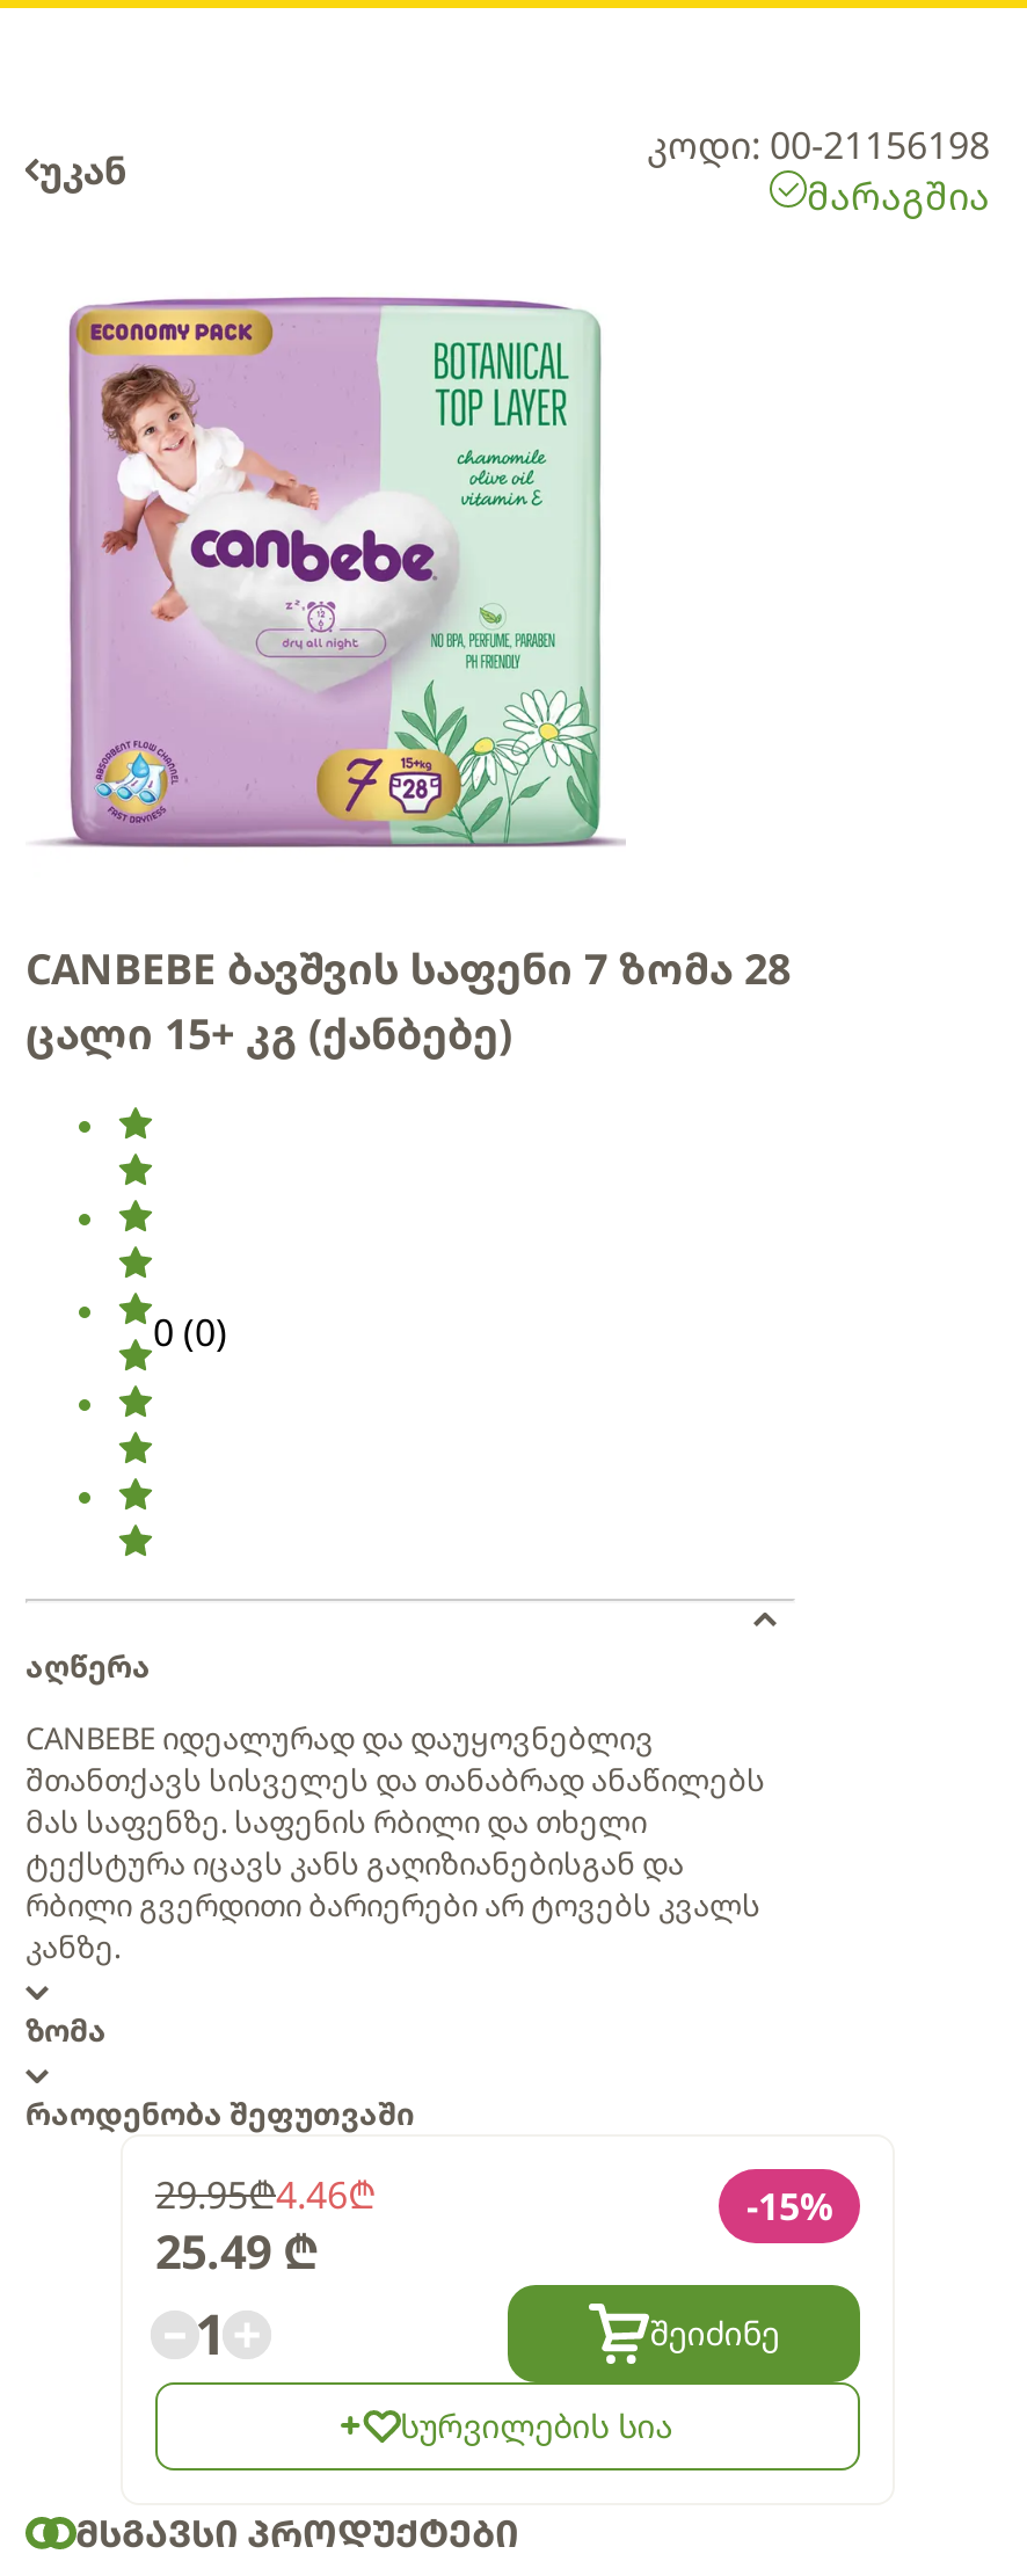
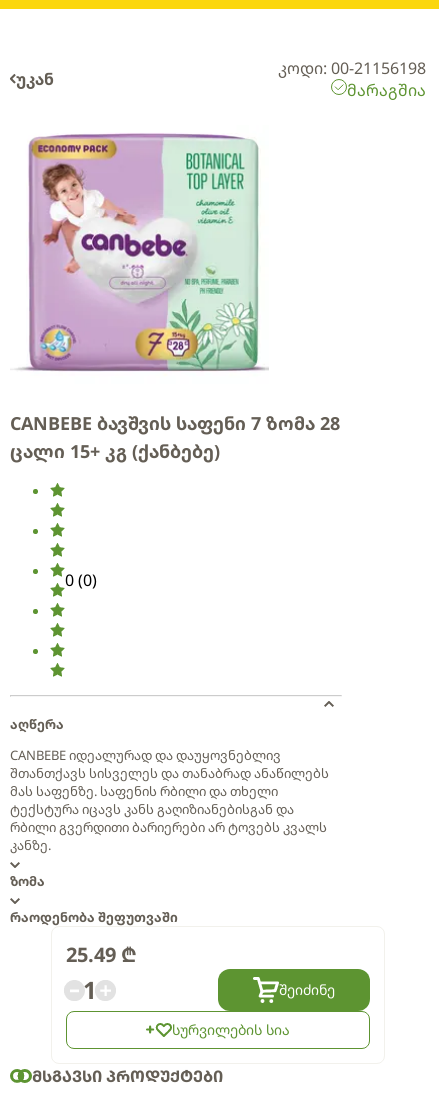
[155,2169,376,2220] 29.95₾4.46₾ -> none
[746,2181,832,2232] -15% -> none

